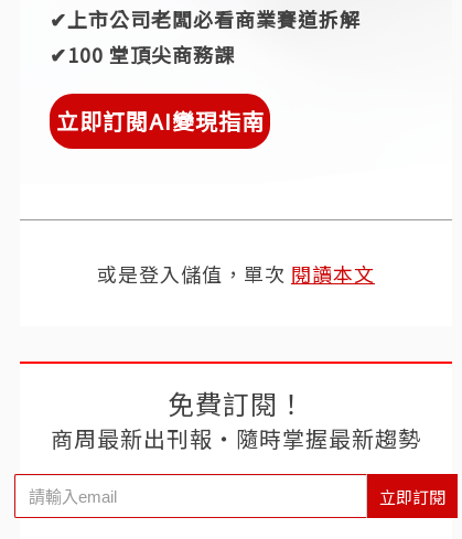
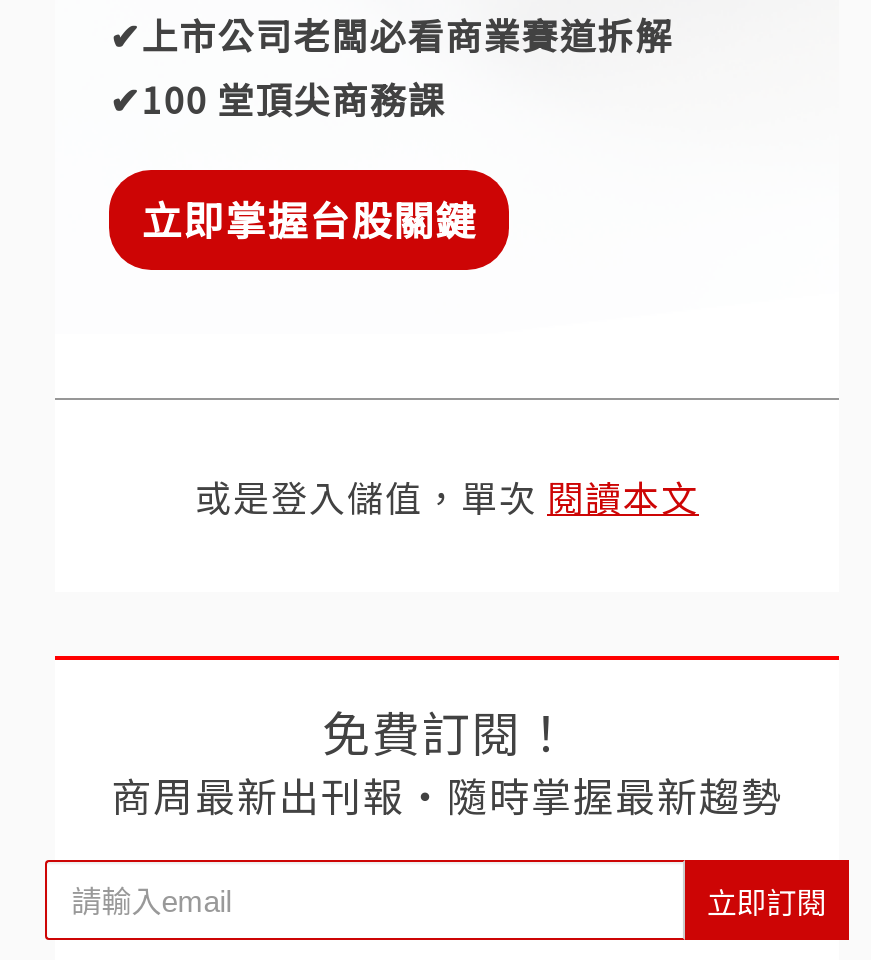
[56,105,264,137] 立即訂閱AI變現指南 -> [141,190,477,248] 立即掌握台股關鍵

